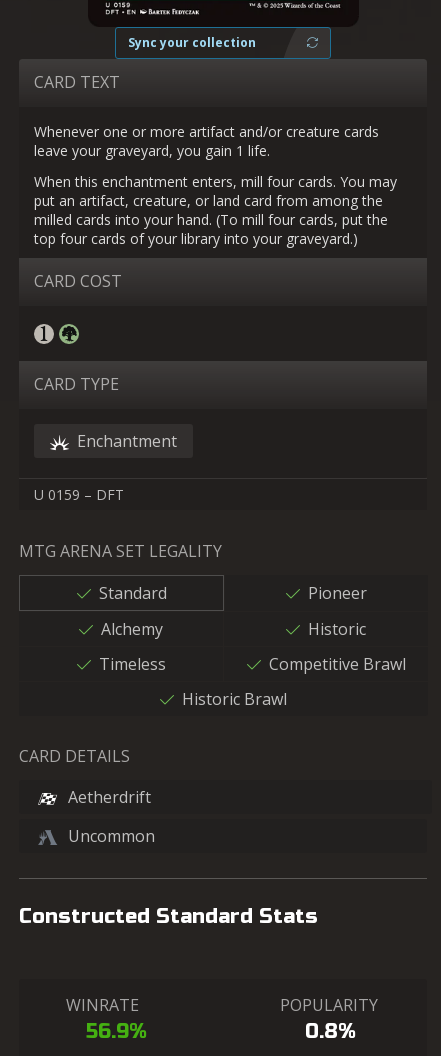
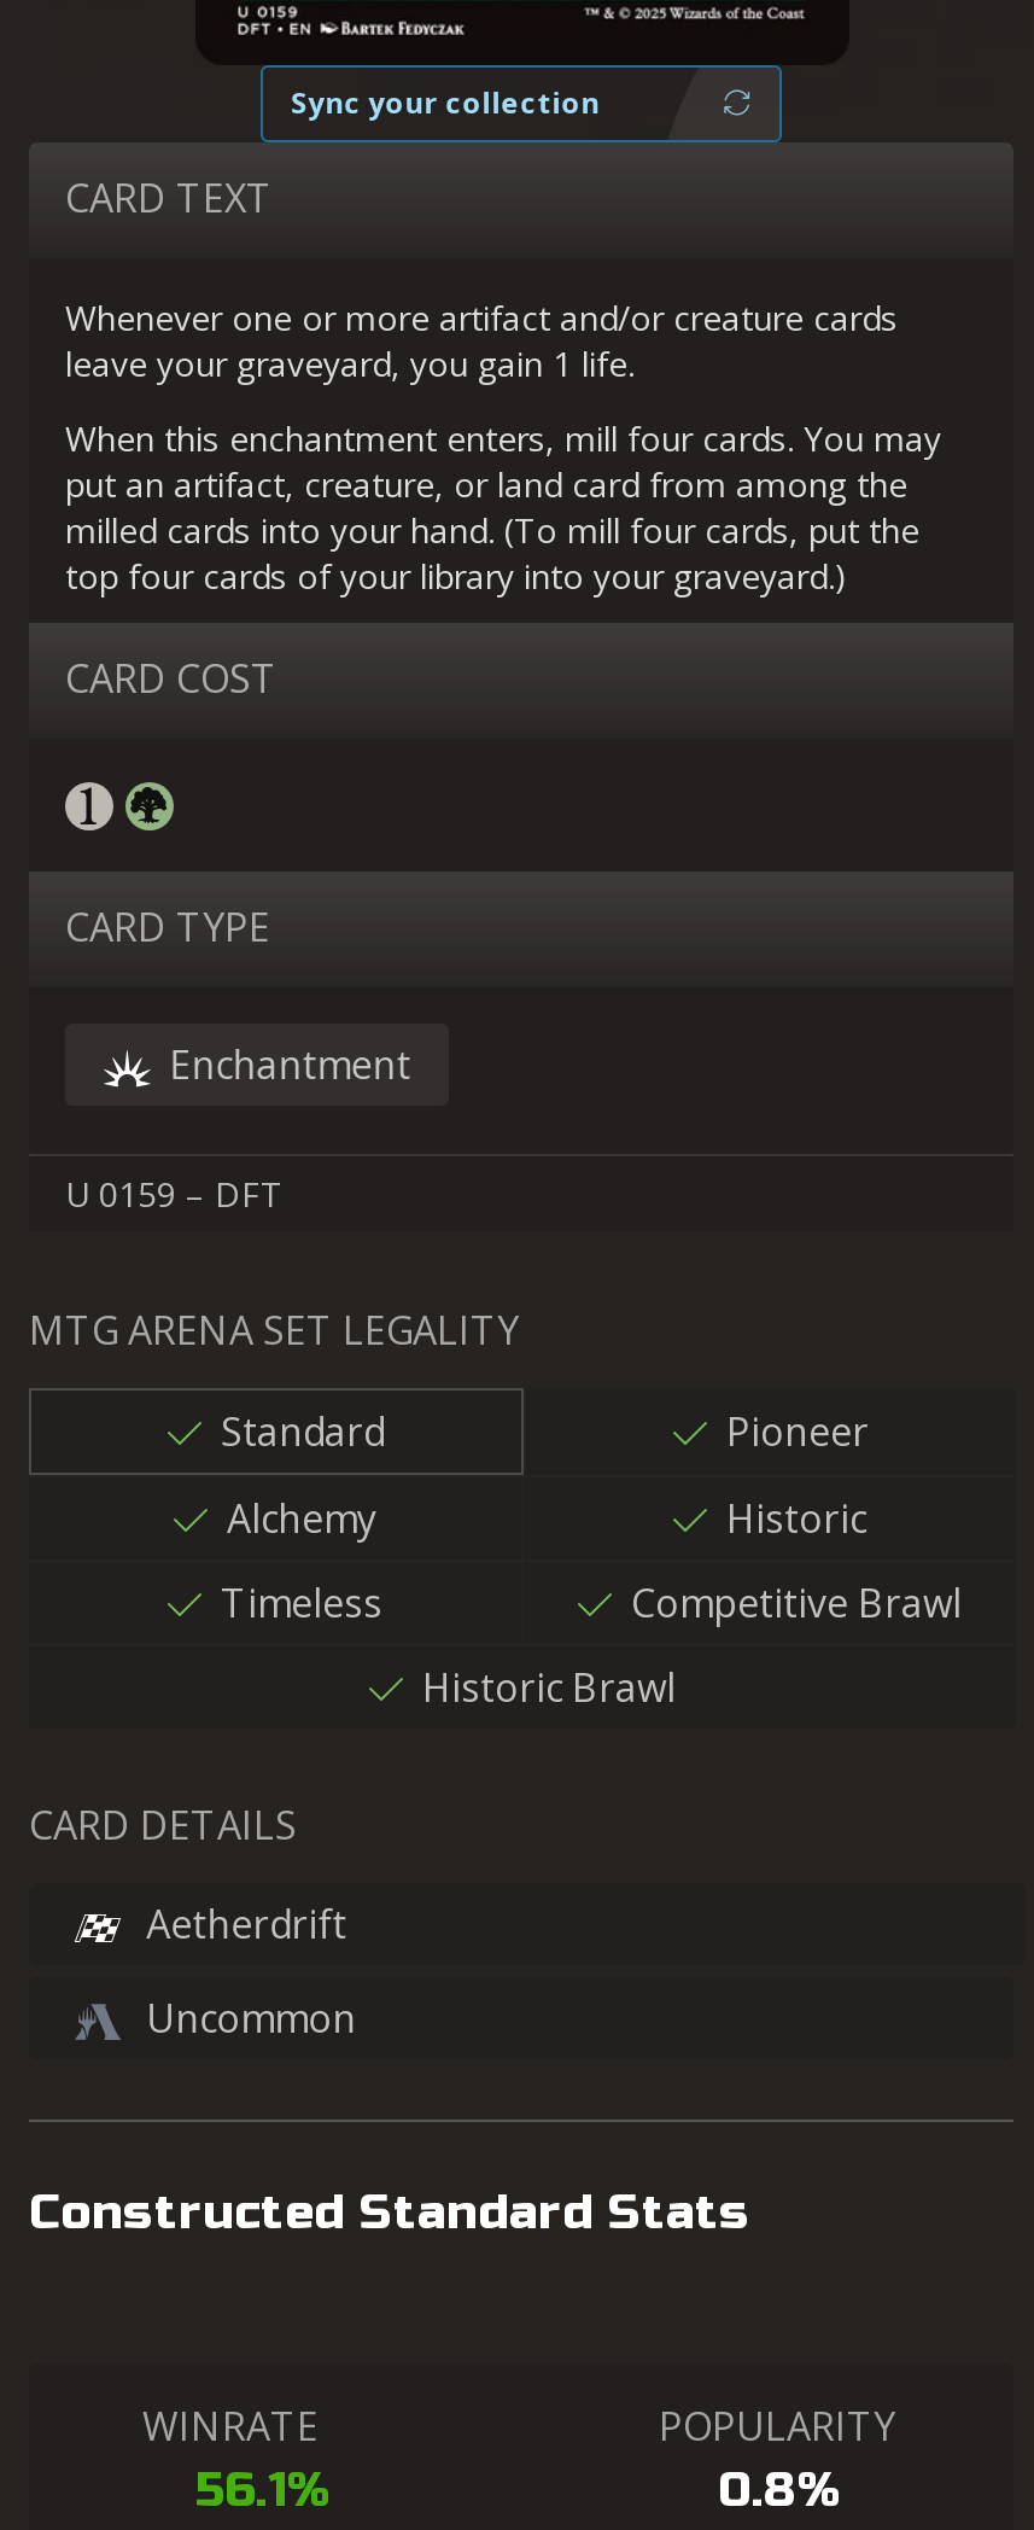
[85,1019,146,1044] 56.9% -> [195,2460,331,2520] 56.1%

